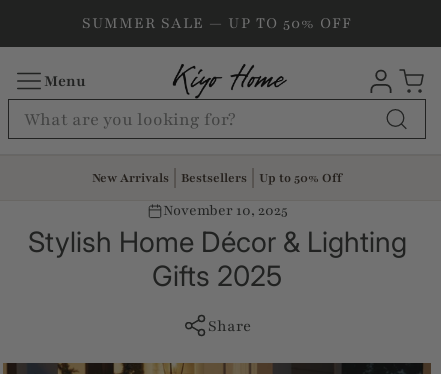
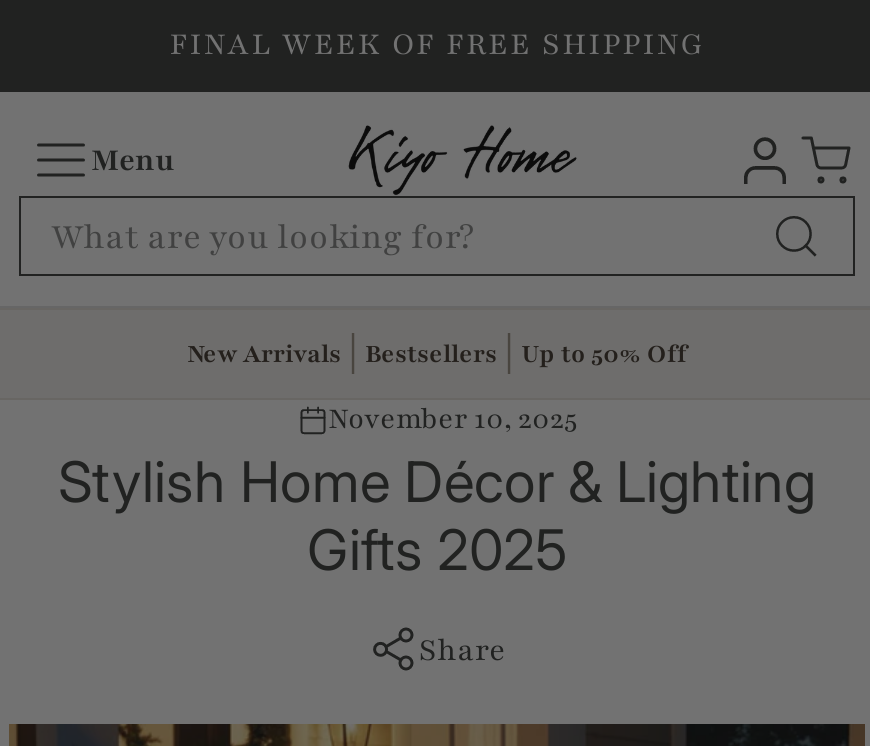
[82,13,352,33] SUMMER SALE — UP TO 50% OFF -> [169,24,705,64] FINAL WEEK OF FREE SHIPPING

